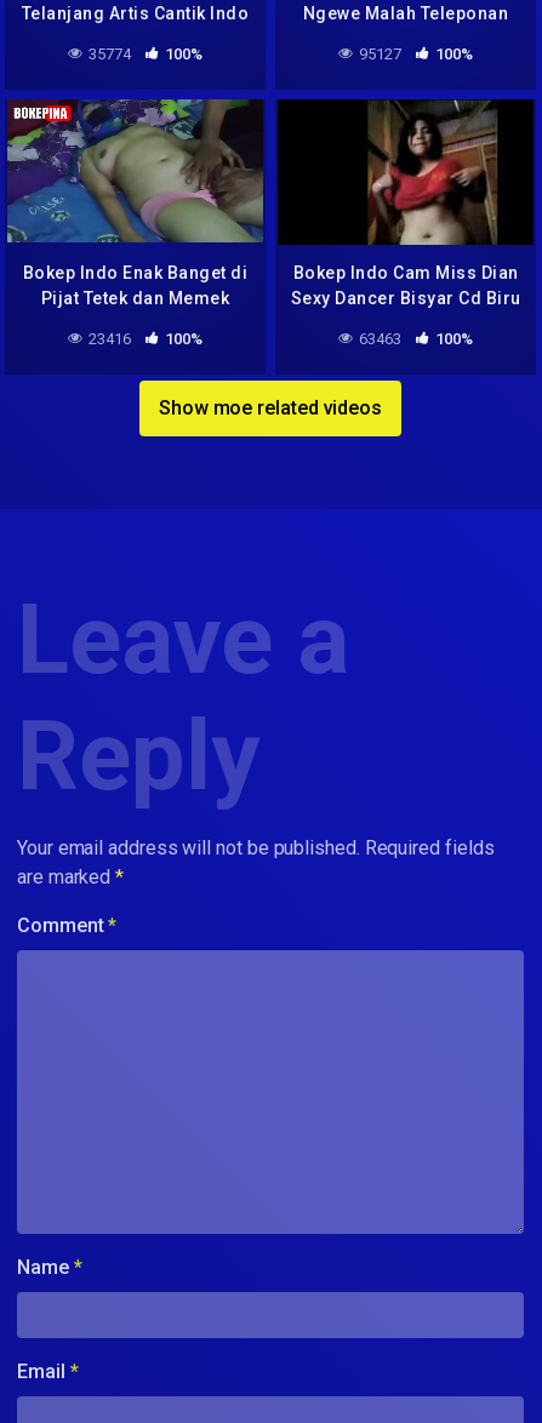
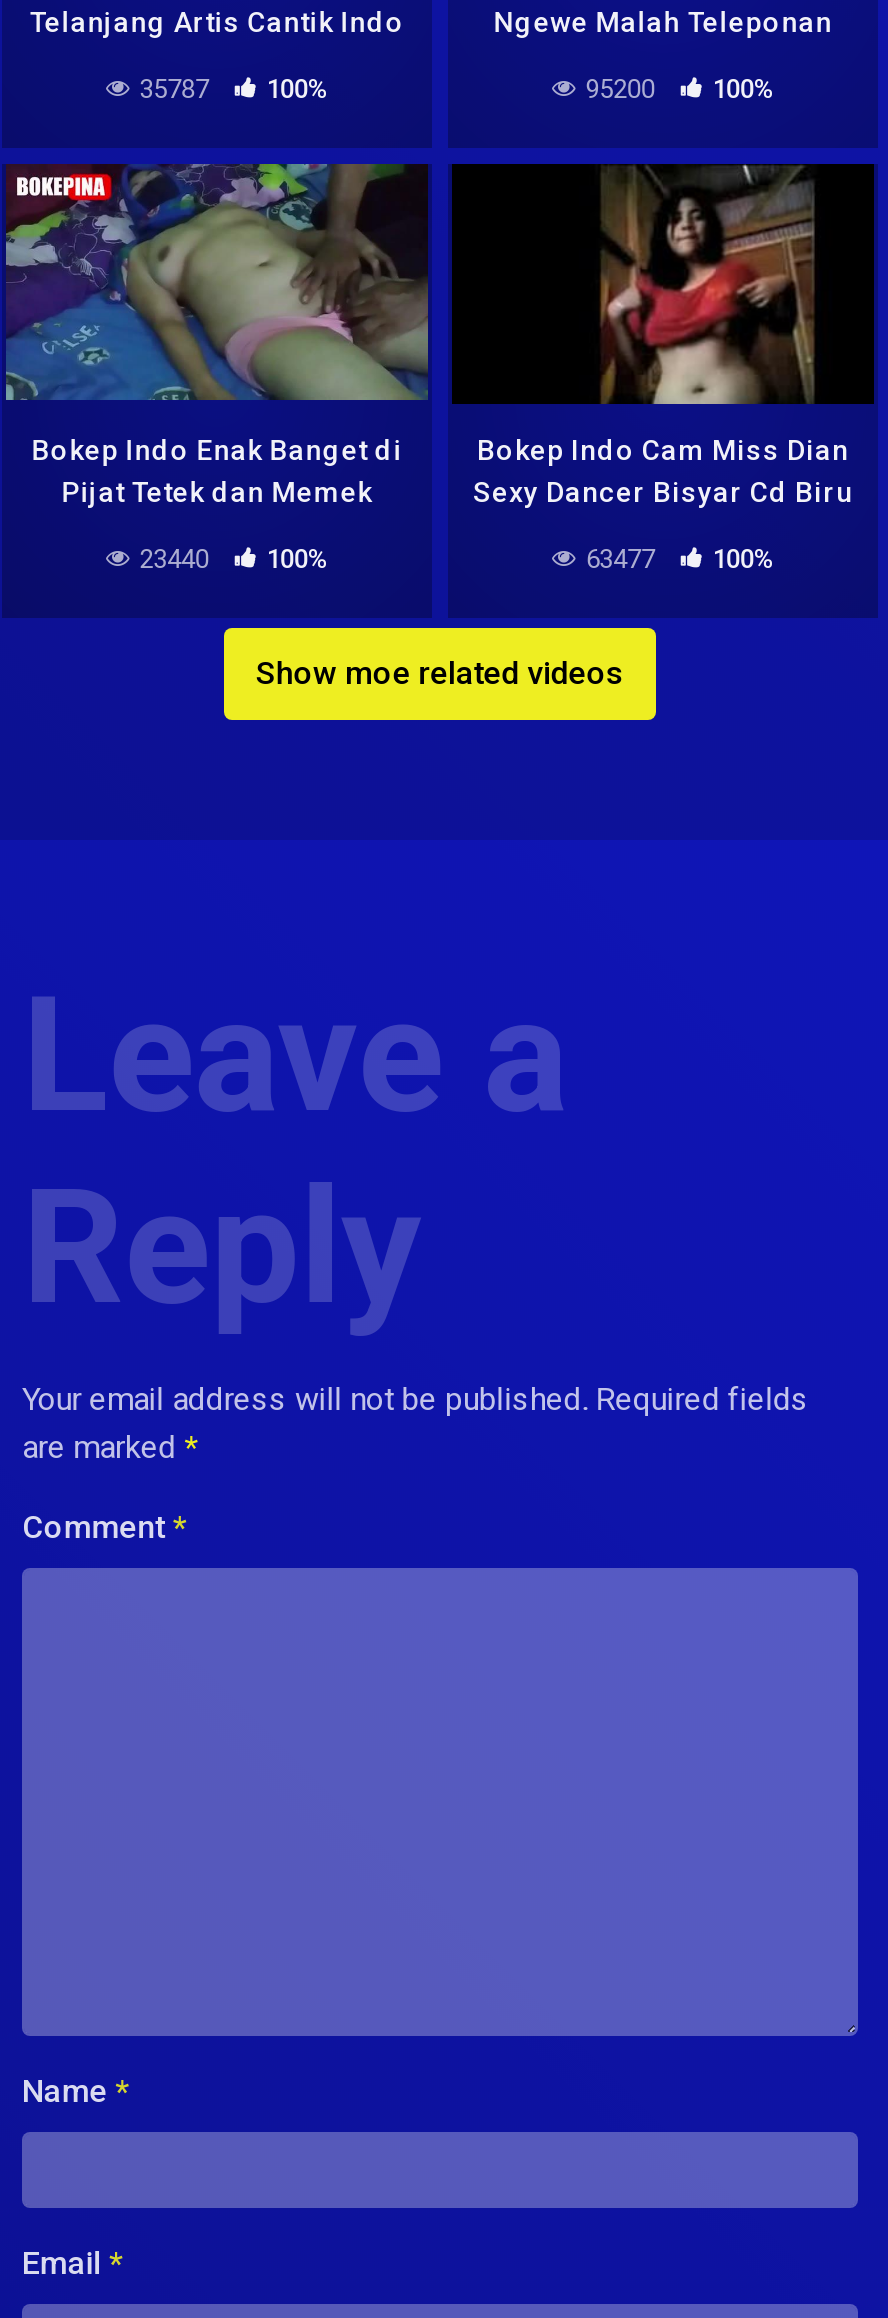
[85,44,202,62] 35774 100% -> [134,73,328,103] 35787 100%
[355,44,473,62] 95127 100% -> [580,73,774,103] 95200 100%
[85,329,202,347] 23416 100% -> [134,543,328,573] 23440 100%
[355,329,473,347] 63463 100% -> [580,543,774,573] 63477 100%

